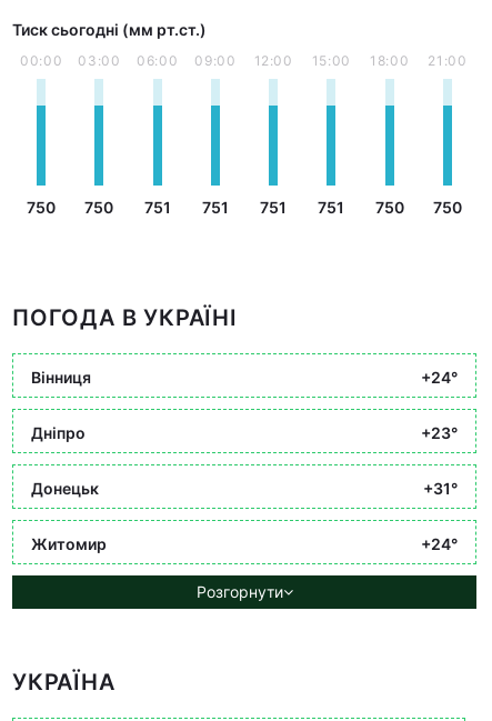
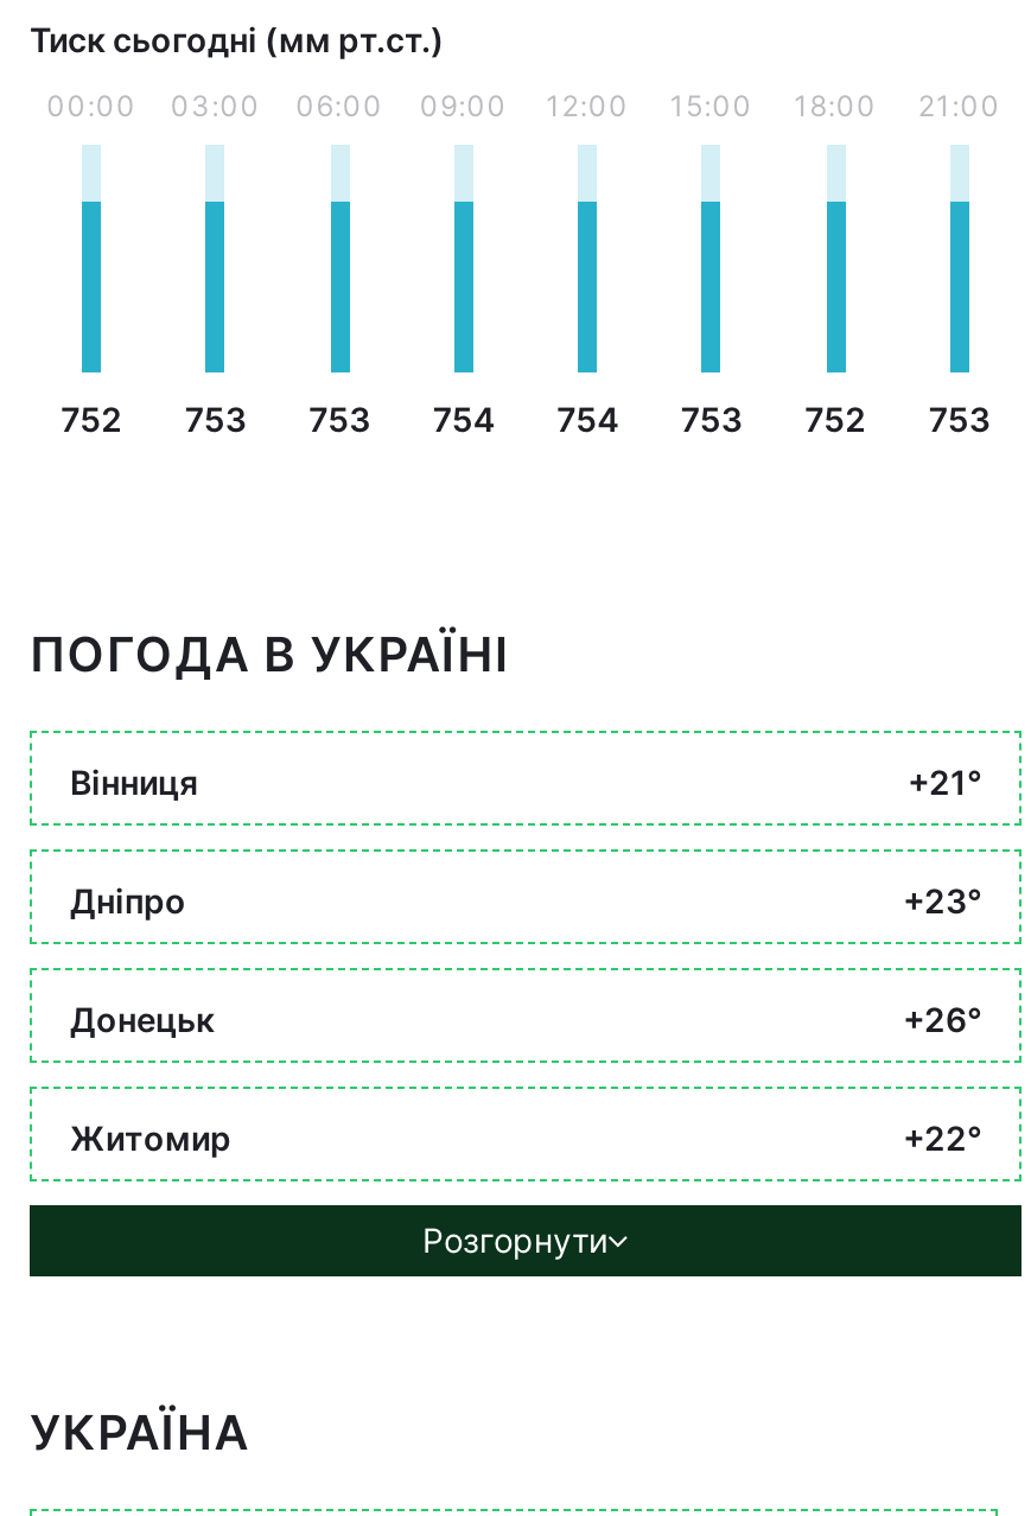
[27,198,56,217] 750 -> [61,399,122,439] 752
[85,198,114,217] 750 -> [185,399,247,439] 753
[144,198,171,217] 751 -> [309,399,370,439] 753
[202,198,229,217] 751 -> [433,399,495,439] 754
[260,198,287,217] 751 -> [557,399,618,439] 754
[318,198,345,217] 751 -> [681,399,742,439] 753
[375,198,404,217] 750 -> [805,399,866,439] 752
[433,198,462,217] 750 -> [929,399,990,439] 753
[421,367,458,386] +24° -> [908,760,981,801] +21°
[423,478,458,497] +31° -> [903,998,981,1038] +26°
[421,534,458,553] +24° -> [903,1116,981,1157] +22°

